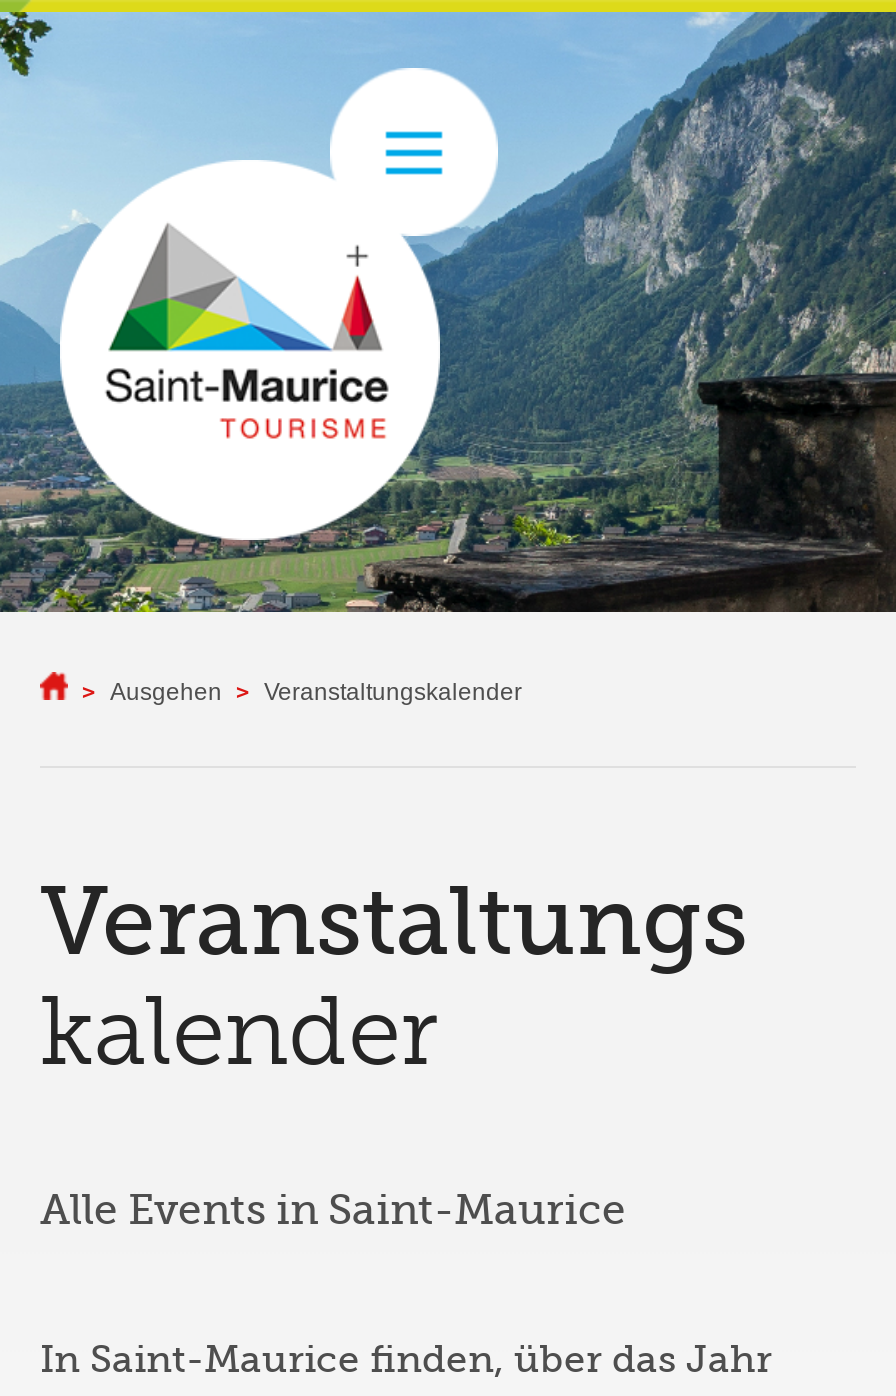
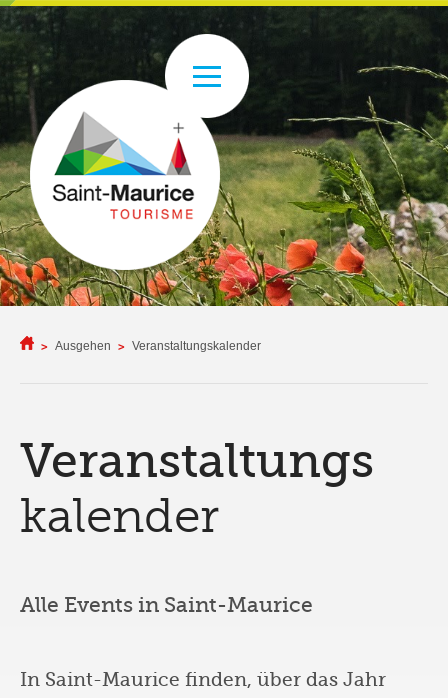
[6,10,890,614] [image] -> [3,5,445,307] [image]

